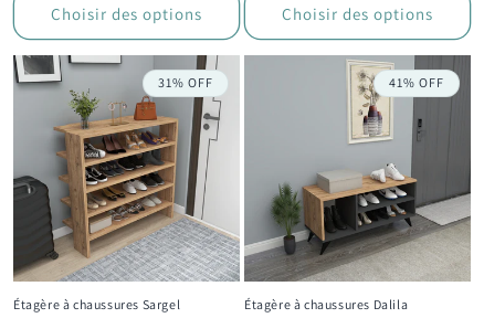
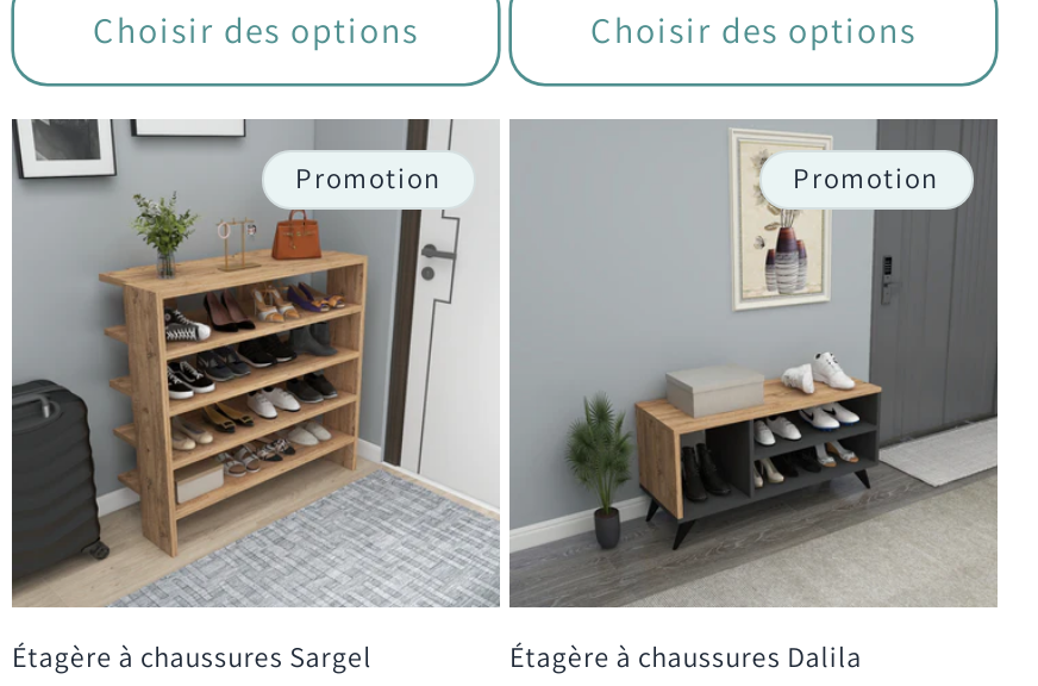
[158,75,213,91] 31% OFF -> [295,161,443,197] Promotion
[389,75,444,91] 41% OFF -> [793,161,940,197] Promotion

